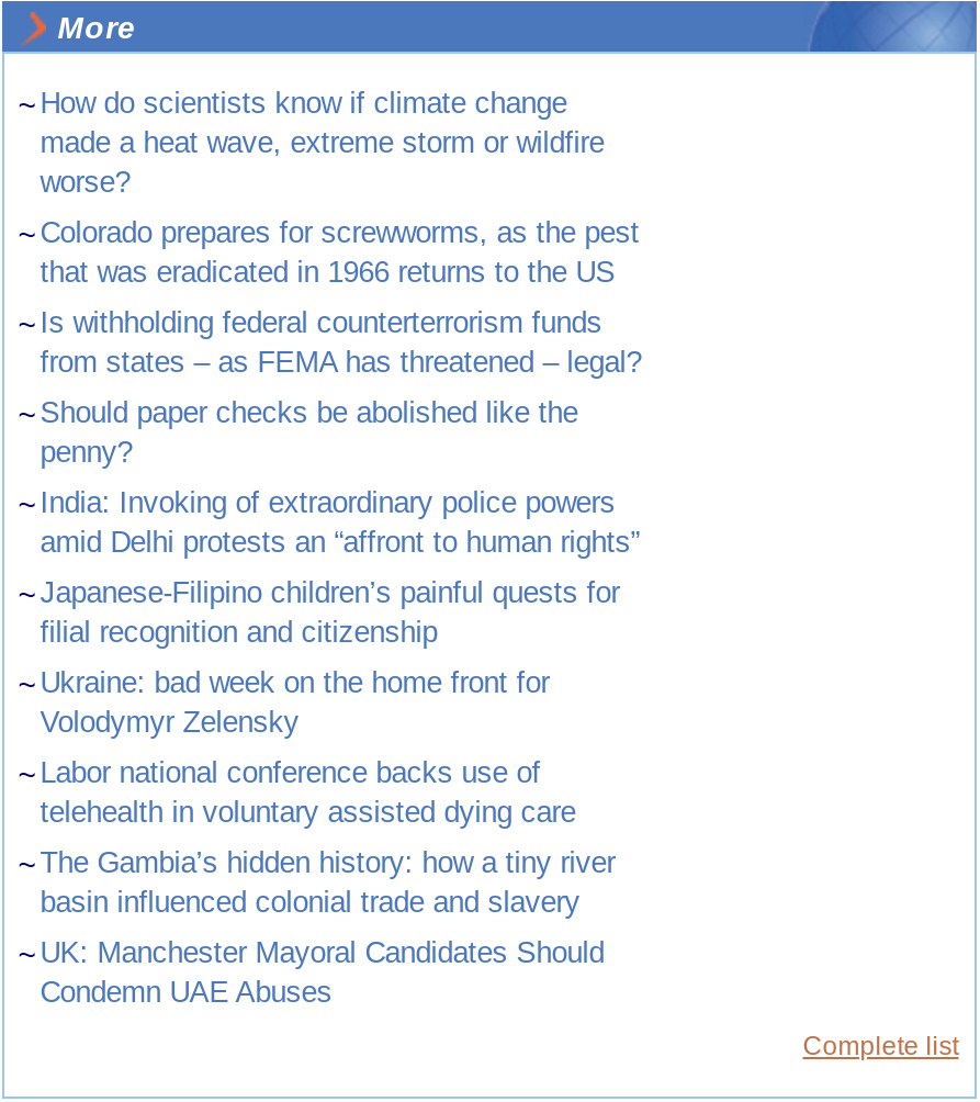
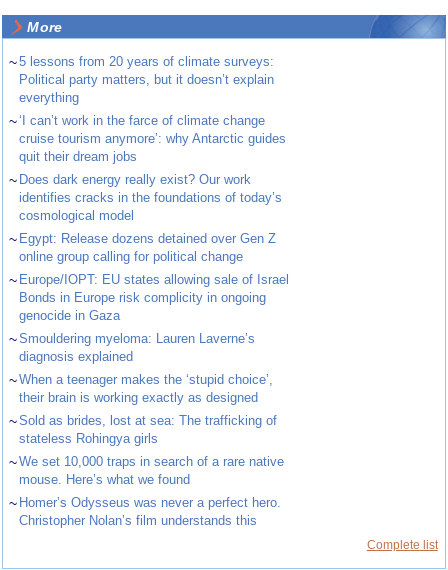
[18,88,604,200] ~ How do scientists know if climate change | made a heat wave, extreme storm or wildfire | worse? -> [9,54,274,105] ~ 5 lessons from 20 years of climate surveys: | Political party matters, but it doesn’t explain | everything
[18,218,639,290] ~ Colorado prepares for screwworms, as the pest | that was eradicated in 1966 returns to the US -> [9,113,286,164] ~ ‘I can’t work in the farce of climate change | cruise tourism anymore’: why Antarctic guides | quit their dream jobs
[18,308,641,380] ~ Is withholding federal counterterrorism funds | from states – as FEMA has threatened – legal? -> [9,172,282,223] ~ Does dark energy really exist? Our work | identifies cracks in the foundations of today’s | cosmological model
[18,398,578,470] ~ Should paper checks be abolished like the | penny? -> [9,231,276,264] ~ Egypt: Release dozens detained over Gen Z | online group calling for political change
[18,488,639,560] ~ India: Invoking of extraordinary police powers | amid Delhi protests an “affront to human rights” -> [9,272,289,323] ~ Europe/IOPT: EU states allowing sale of Israel | Bonds in Europe risk complicity in ongoing | genocide in Gaza
[18,578,619,650] ~ Japanese-Filipino children’s painful quests for | filial recognition and citizenship -> [9,331,255,364] ~ Smouldering myeloma: Lauren Laverne’s | diagnosis explained
[18,668,549,740] ~ Ukraine: bad week on the home front for | Volodymyr Zelensky -> [9,372,273,405] ~ When a teenager makes the ‘stupid choice’, | their brain is working exactly as designed
[18,758,575,830] ~ Labor national conference backs use of | telehealth in voluntary assisted dying care -> [9,413,277,446] ~ Sold as brides, lost at sea: The trafficking of | stateless Rohingya girls
[18,848,615,920] ~ The Gambia’s hidden history: how a tiny river | basin influenced colonial trade and slavery -> [9,454,284,487] ~ We set 10,000 traps in search of a rare native | mouse. Here’s what we found
[18,938,604,1010] ~ UK: Manchester Mayoral Candidates Should | Condemn UAE Abuses -> [9,495,281,528] ~ Homer’s Odysseus was never a perfect hero. | Christopher Nolan’s film understands this

